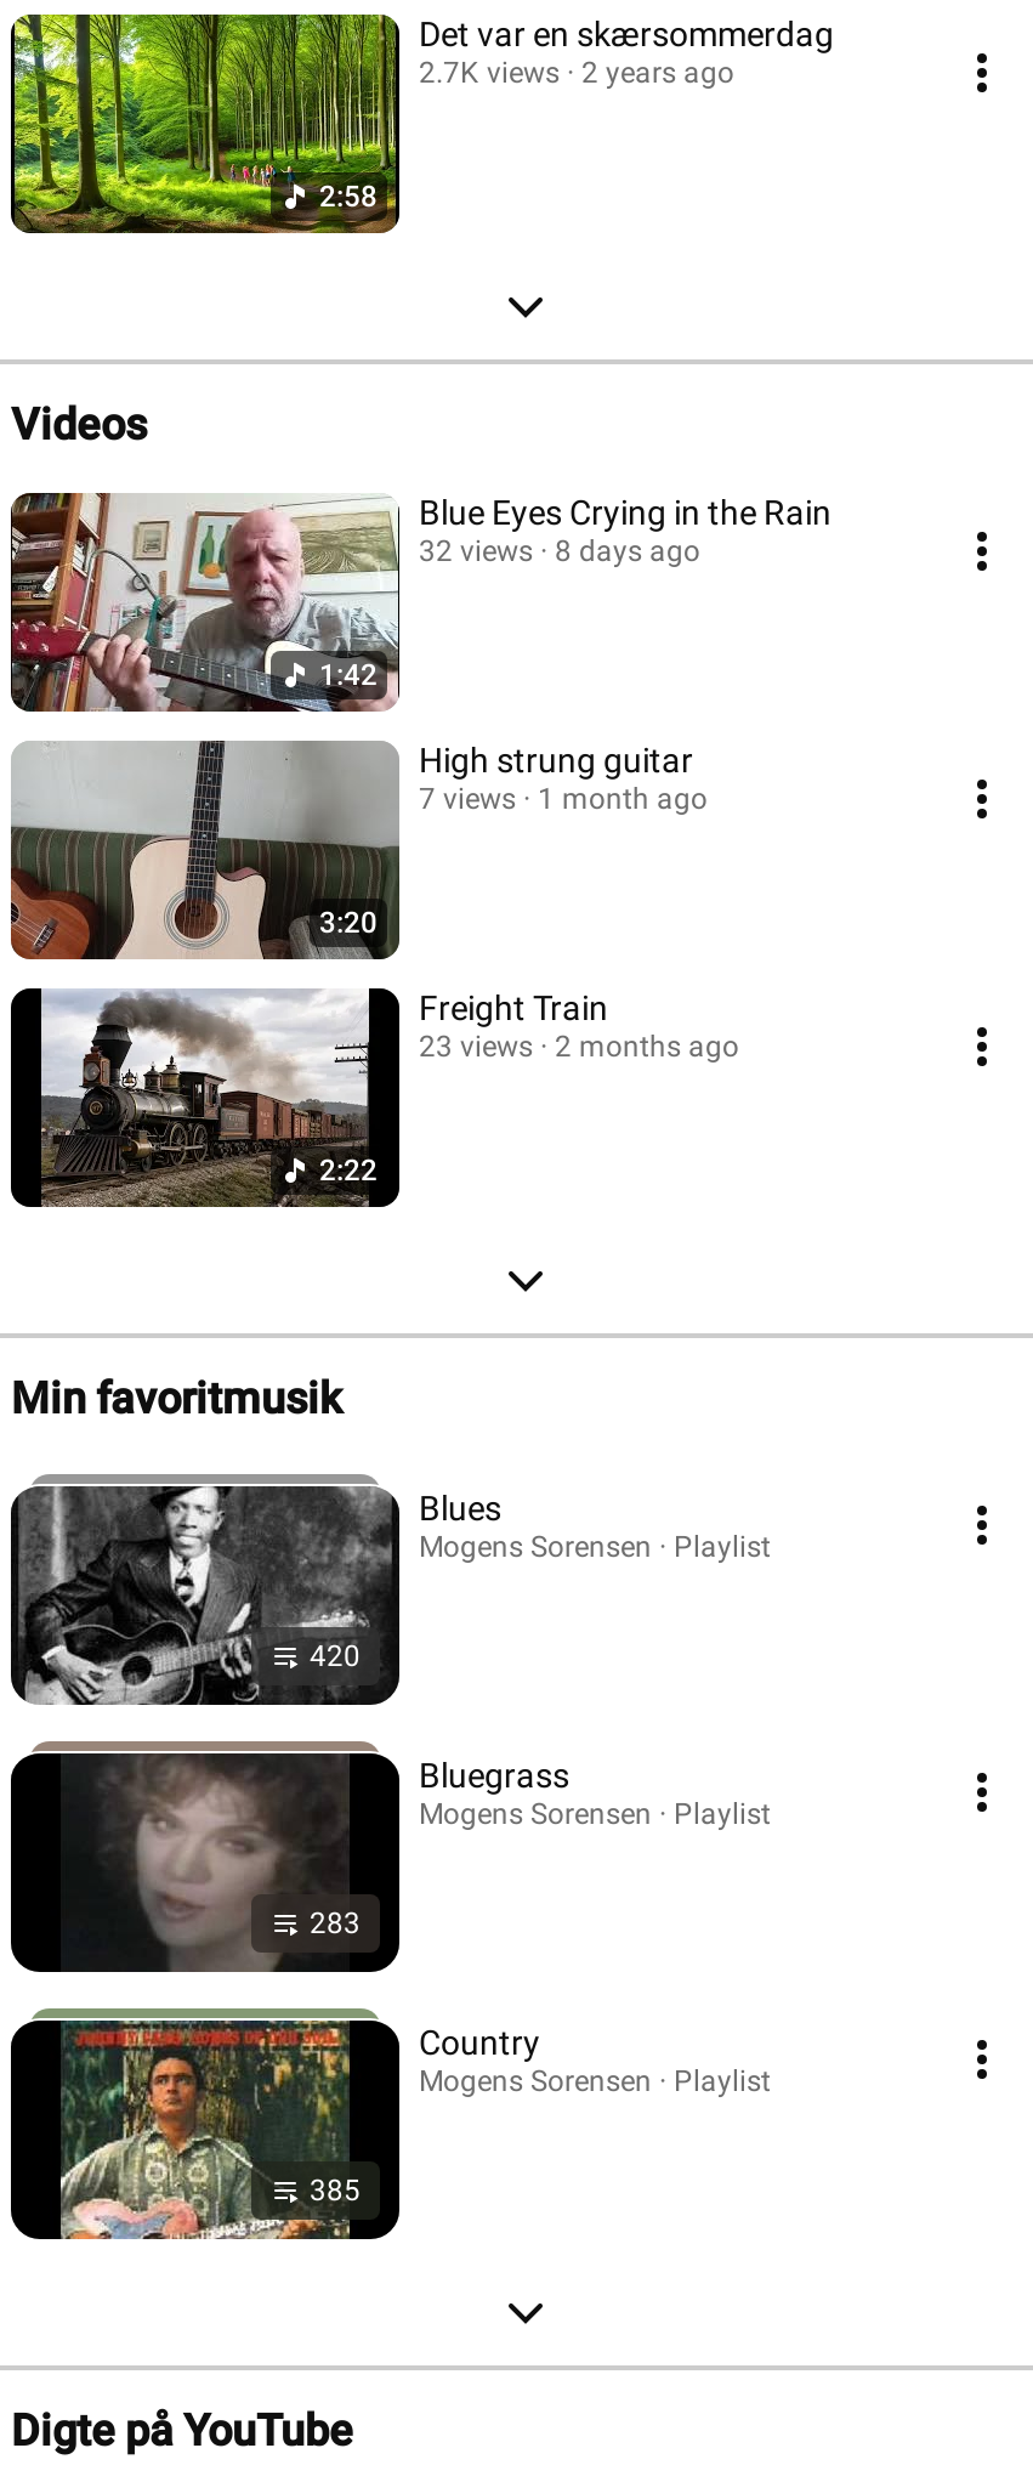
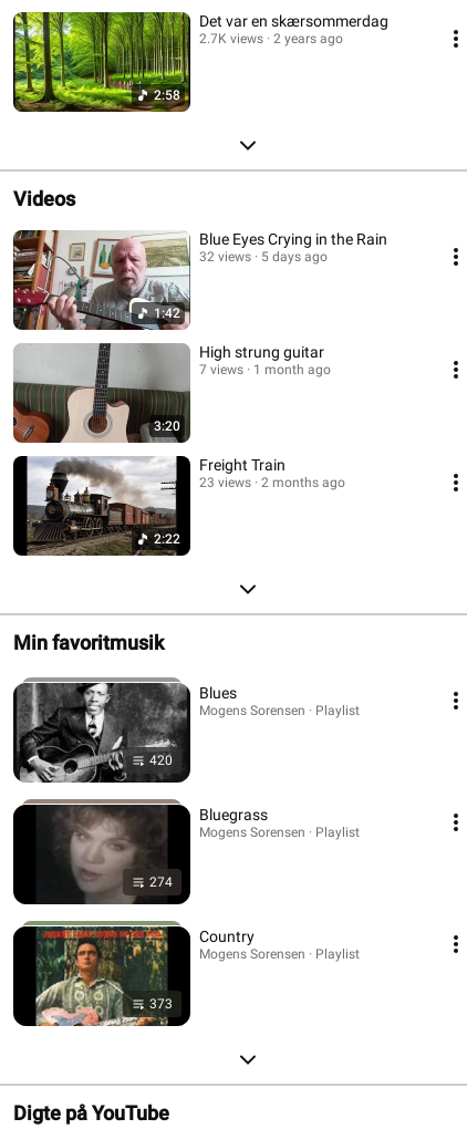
[419,534,700,568] 32 views 8 days ago -> [199,249,328,265] 32 views 5 days ago
[310,1906,361,1940] 283 -> [149,874,173,890] 274
[310,2174,361,2208] 385 -> [149,996,173,1012] 373

